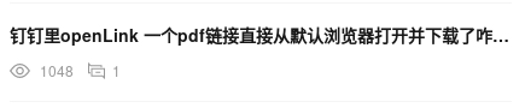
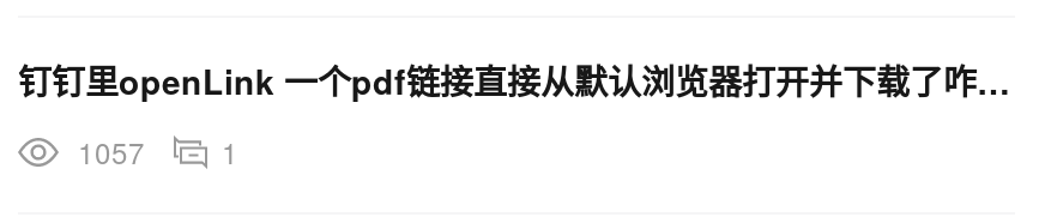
[40,60,121,80] 1048 1 -> [78,131,238,171] 1057 1

